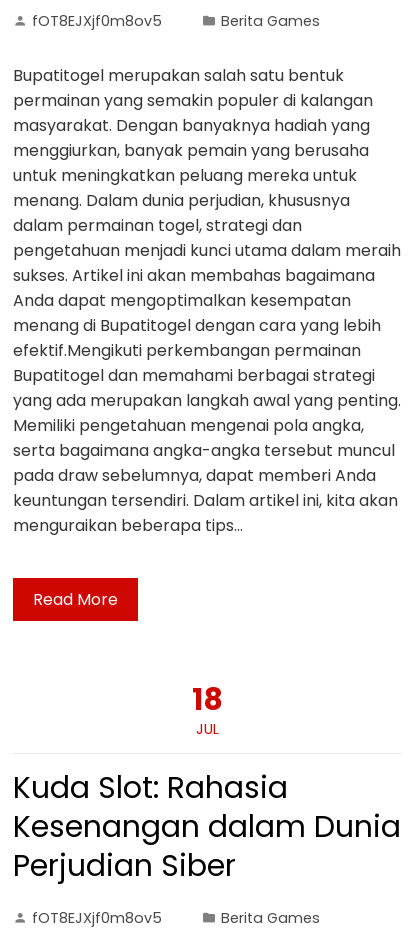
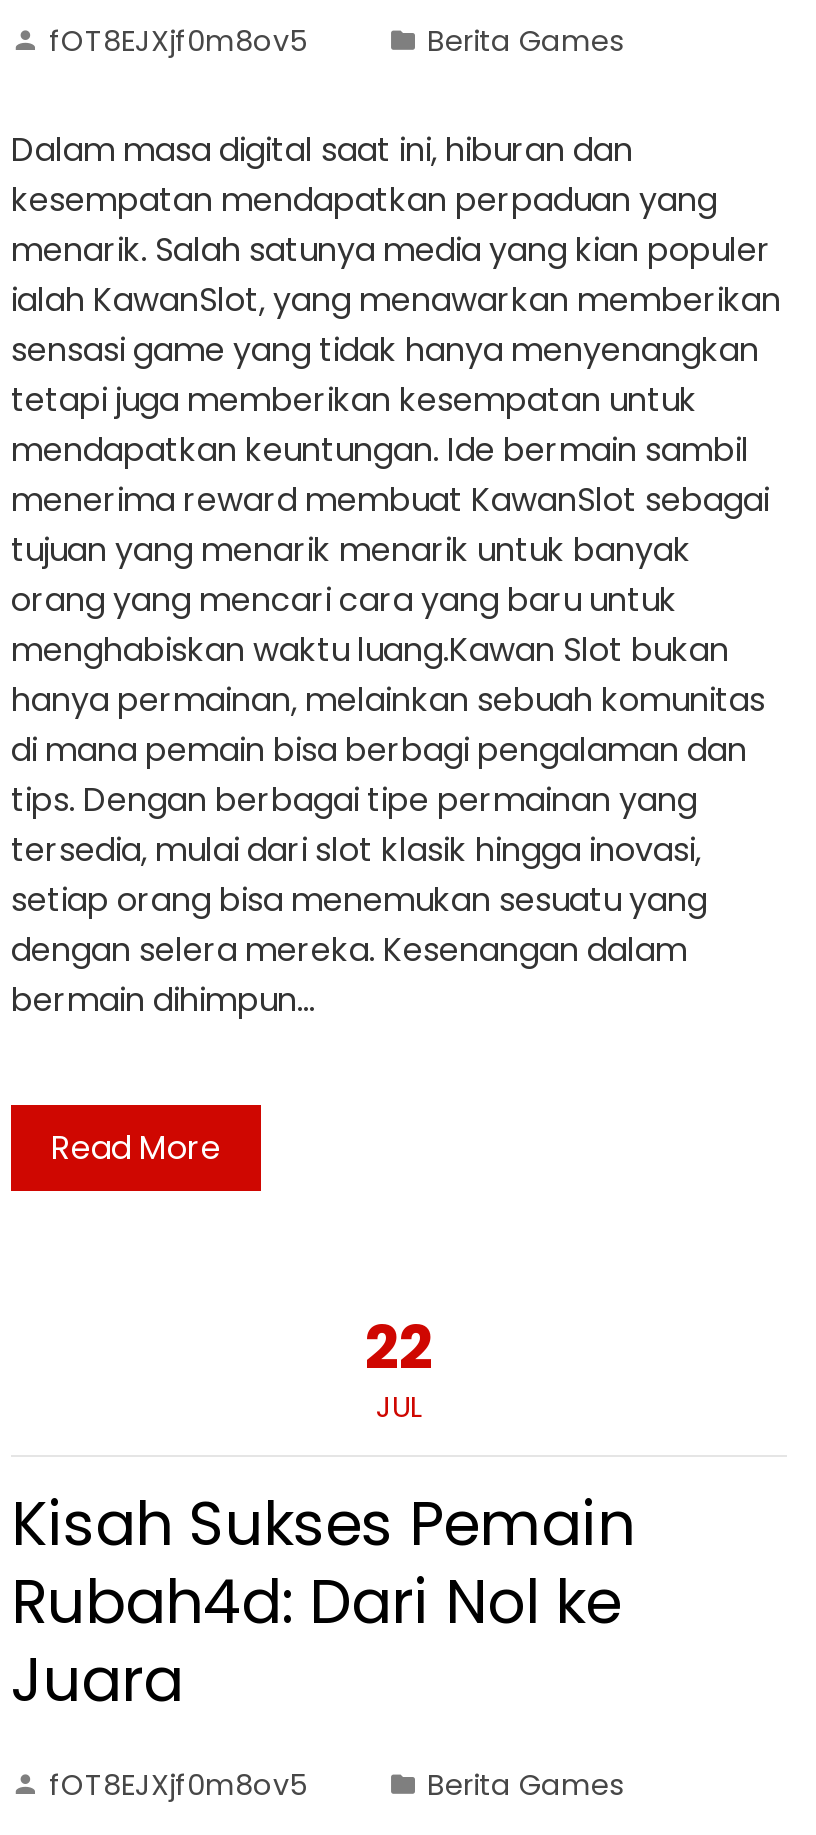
[13,64,401,537] Bupatitogel merupakan salah satu bentuk | permainan yang semakin populer di kalangan | masyarakat. Dengan banyaknya hadiah yang | menggiurkan, banyak pemain yang berusaha | untuk meningkatkan peluang mereka untuk | menang. Dalam dunia perjudian, khususnya | dalam permainan togel, strategi dan | pengetahuan menjadi kunci utama dalam meraih | sukses. Artikel ini akan membahas bagaimana | Anda dapat mengoptimalkan kesempatan | menang di Bupatitogel dengan cara yang lebih | efektif.Mengikuti perkembangan permainan | Bupatitogel dan memahami berbagai strategi | yang ada merupakan langkah awal yang penting. | Memiliki pengetahuan mengenai pola angka, | serta bagaimana angka-angka tersebut muncul | pada draw sebelumnya, dapat memberi Anda | keuntungan tersendiri. Dalam artikel ini, kita akan | menguraikan beberapa tips… -> [11,127,781,1023] Dalam masa digital saat ini, hiburan dan | kesempatan mendapatkan perpaduan yang | menarik. Salah satunya media yang kian populer | ialah KawanSlot, yang menawarkan memberikan | sensasi game yang tidak hanya menyenangkan | tetapi juga memberikan kesempatan untuk | mendapatkan keuntungan. Ide bermain sambil | menerima reward membuat KawanSlot sebagai | tujuan yang menarik menarik untuk banyak | orang yang mencari cara yang baru untuk | menghabiskan waktu luang.Kawan Slot bukan | hanya permainan, melainkan sebuah komunitas | di mana pemain bisa berbagi pengalaman dan | tips. Dengan berbagai tipe permainan yang | tersedia, mulai dari slot klasik hingga inovasi, | setiap orang bisa menemukan sesuatu yang | dengan selera mereka. Kesenangan dalam | bermain dihimpun…
[191,679,222,721] 18 -> [365,1307,433,1391] 22
[13,767,401,887] Kuda Slot: Rahasia | Kesenangan dalam Dunia | Perjudian Siber -> [11,1483,635,1723] Kisah Sukses Pemain | Rubah4d: Dari Nol ke | Juara

